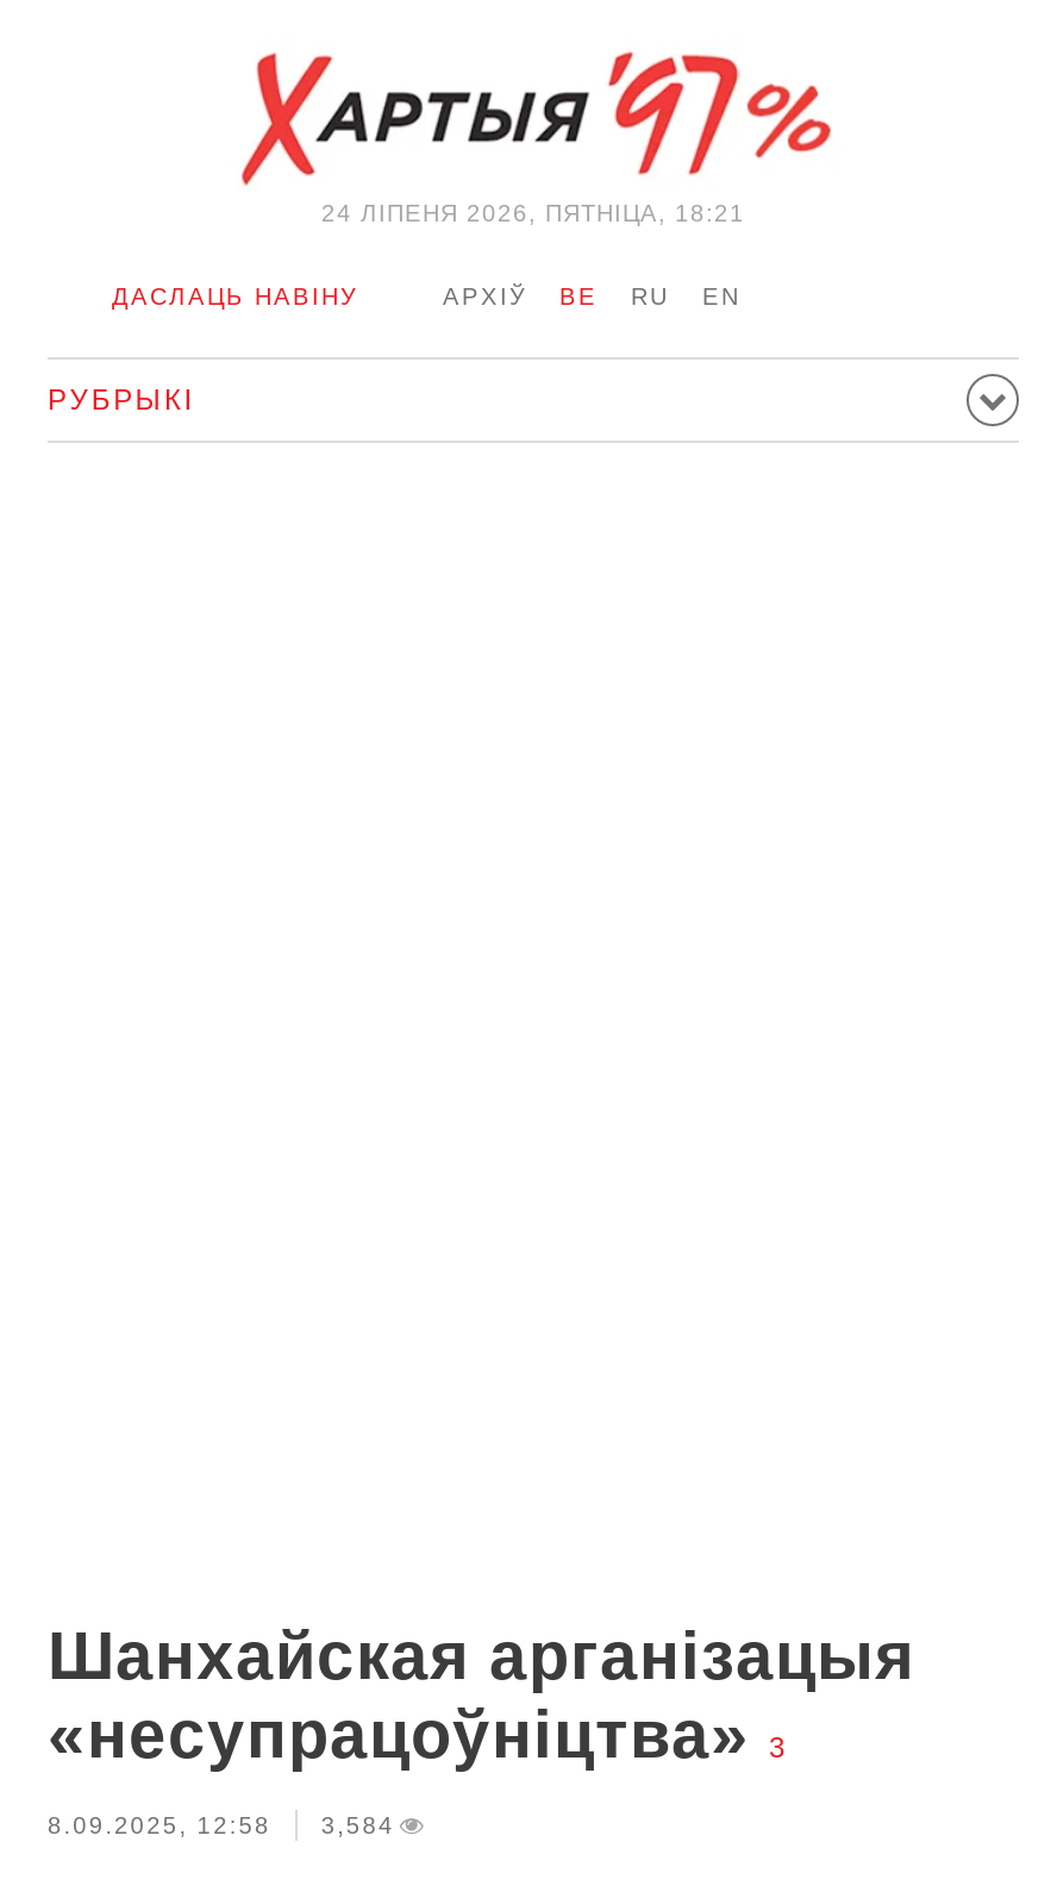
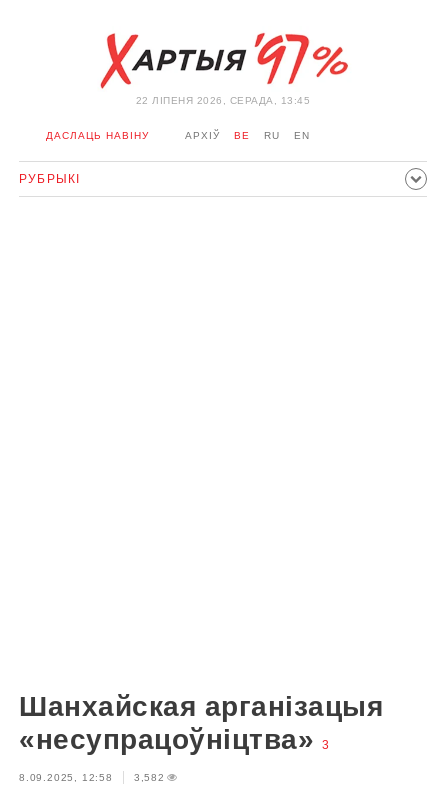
[321,200,745,226] 24 ЛIПЕНЯ 2026, ПЯТНІЦА, 18:21 -> [136,95,310,106] 22 ЛIПЕНЯ 2026, СЕРАДА, 13:45
[48,1812,395,1838] 8.09.2025, 12:58 3,584 -> [19,772,165,783] 8.09.2025, 12:58 3,582

